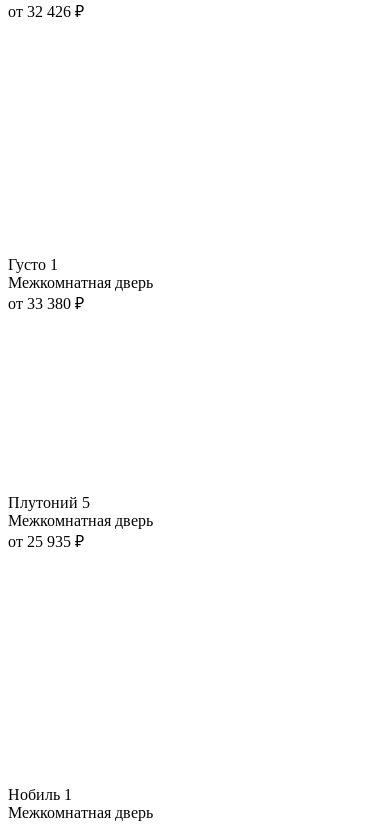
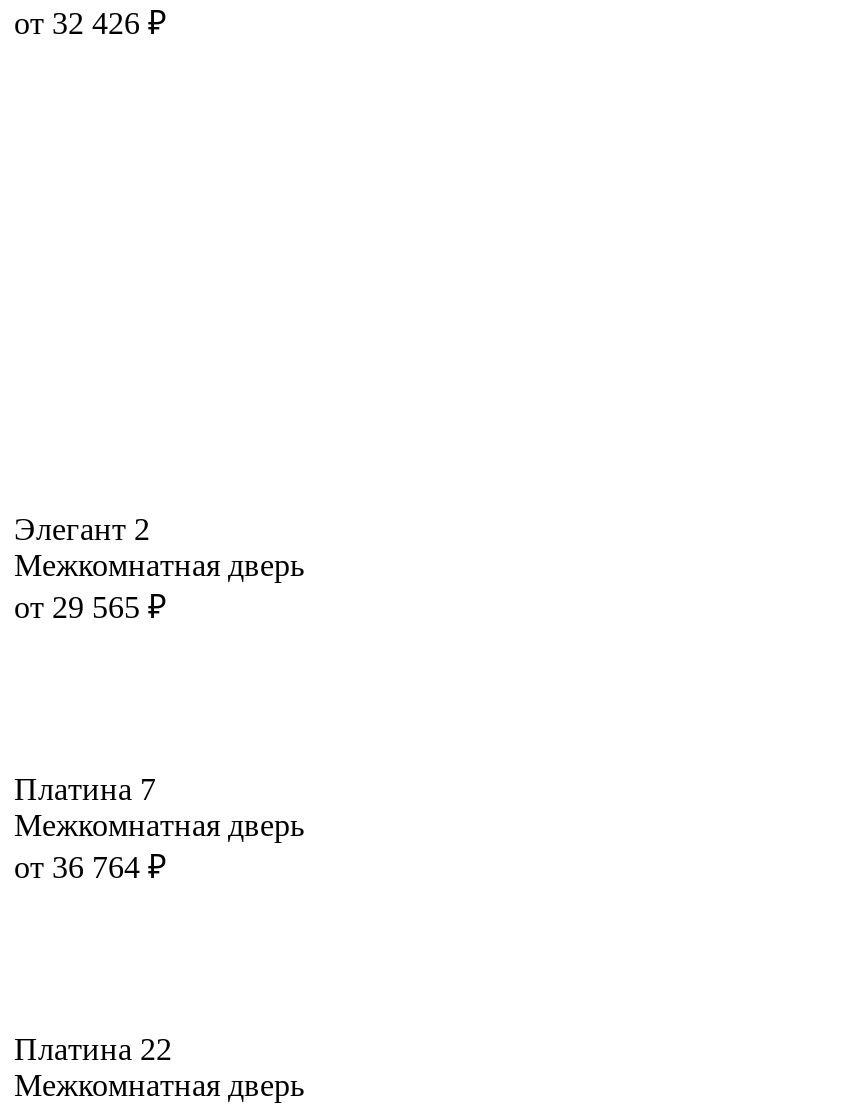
[8,256,58,273] Густо 1 -> [14,513,150,547] Элегант 2
[8,295,84,312] от 33 380 ₽ -> [14,591,166,625] от 29 565 ₽
[8,494,90,511] Плутоний 5 -> [14,773,156,807] Платина 7
[8,533,84,550] от 25 935 ₽ -> [14,851,166,885] от 36 764 ₽
[8,786,72,803] Нобиль 1 -> [14,1033,172,1067] Платина 22

